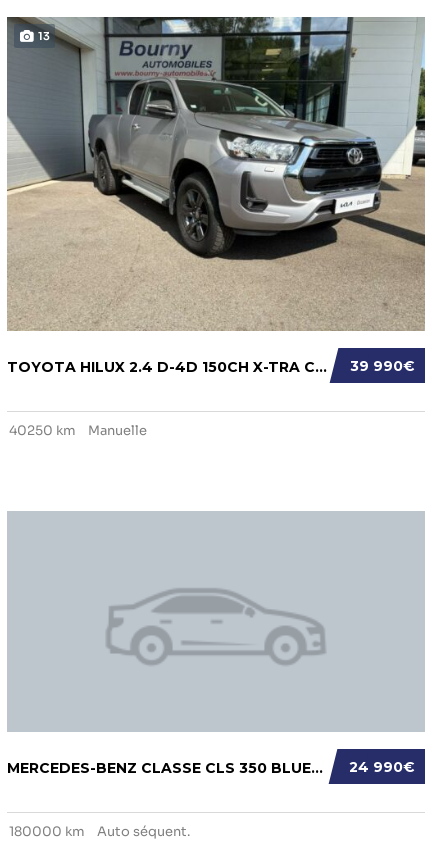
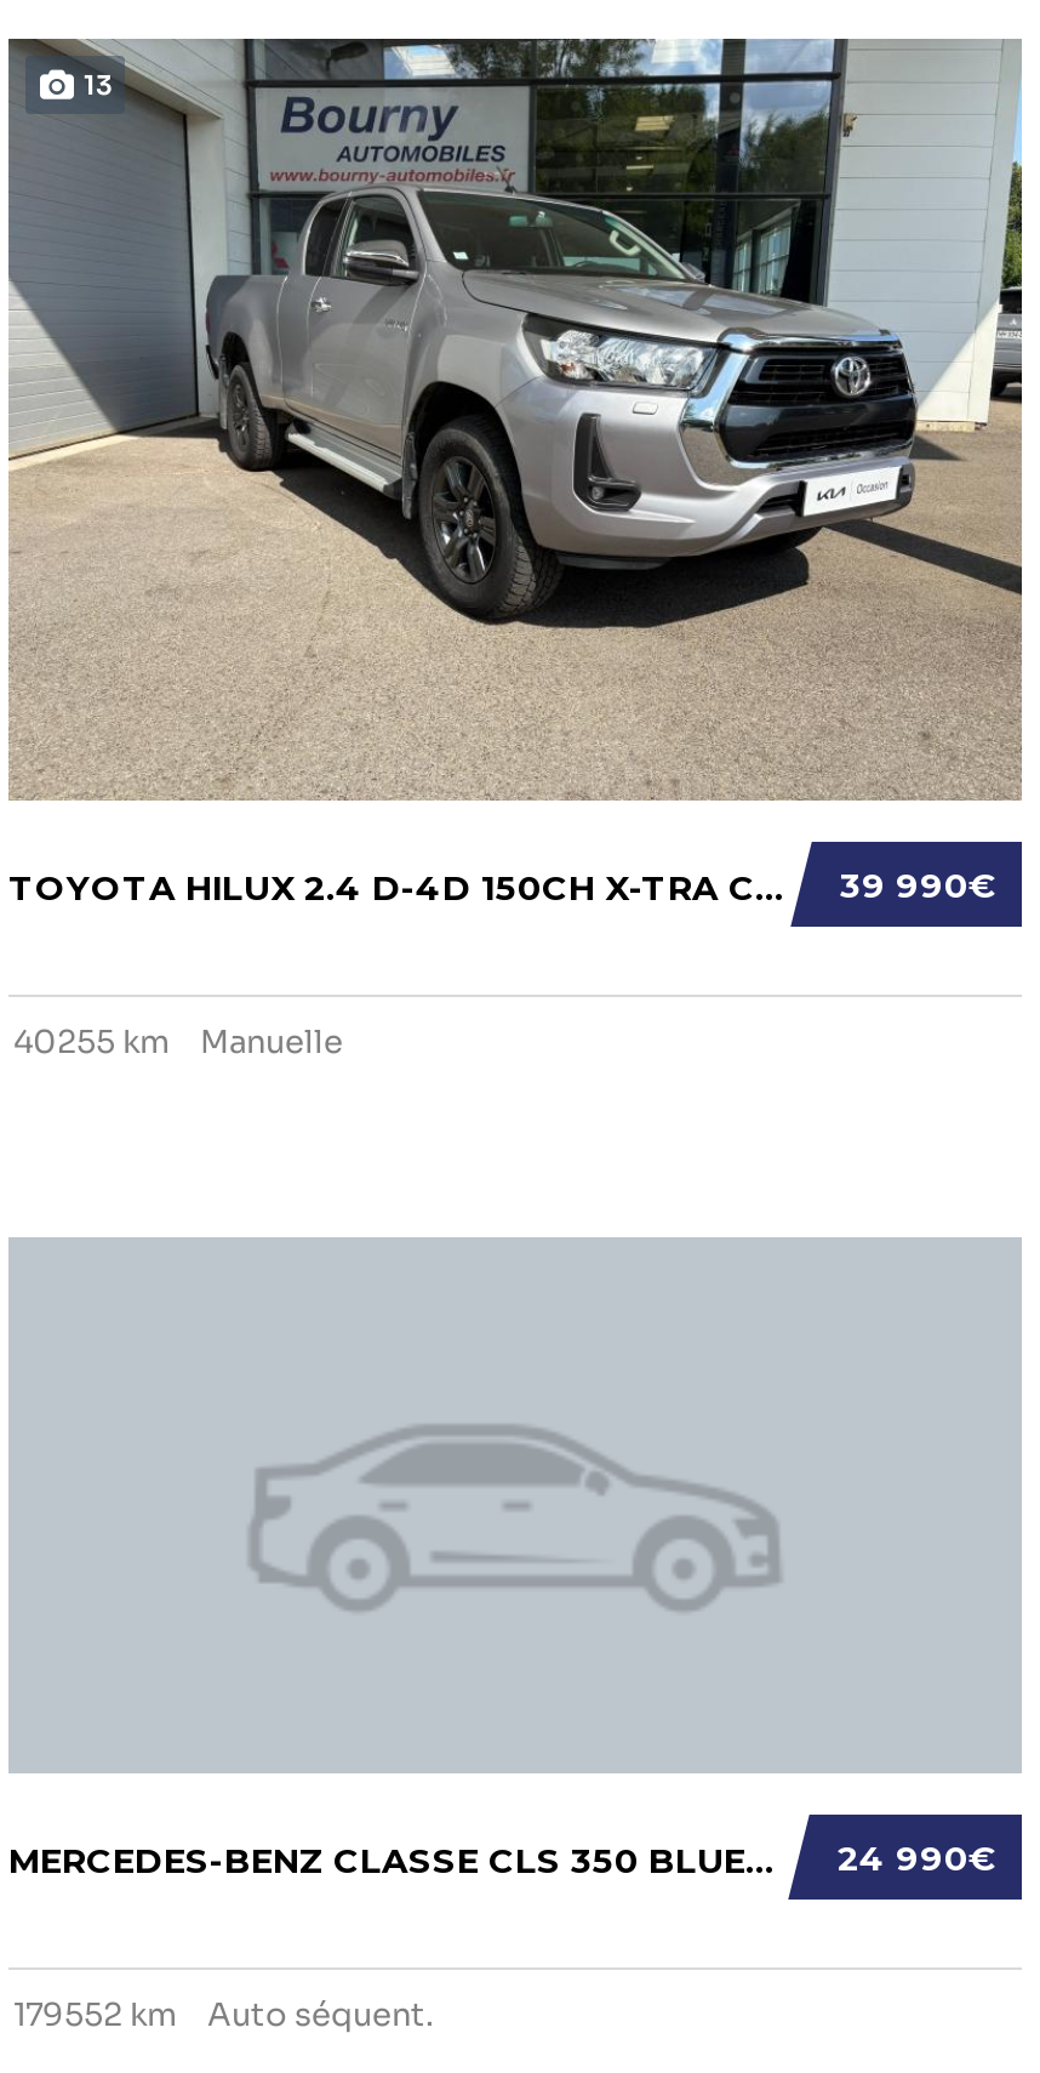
[9,422,147,439] 40250 km Manuelle -> [13,1020,343,1061] 40255 km Manuelle
[9,823,190,840] 180000 km Auto séquent. -> [13,1994,433,2035] 179552 km Auto séquent.

